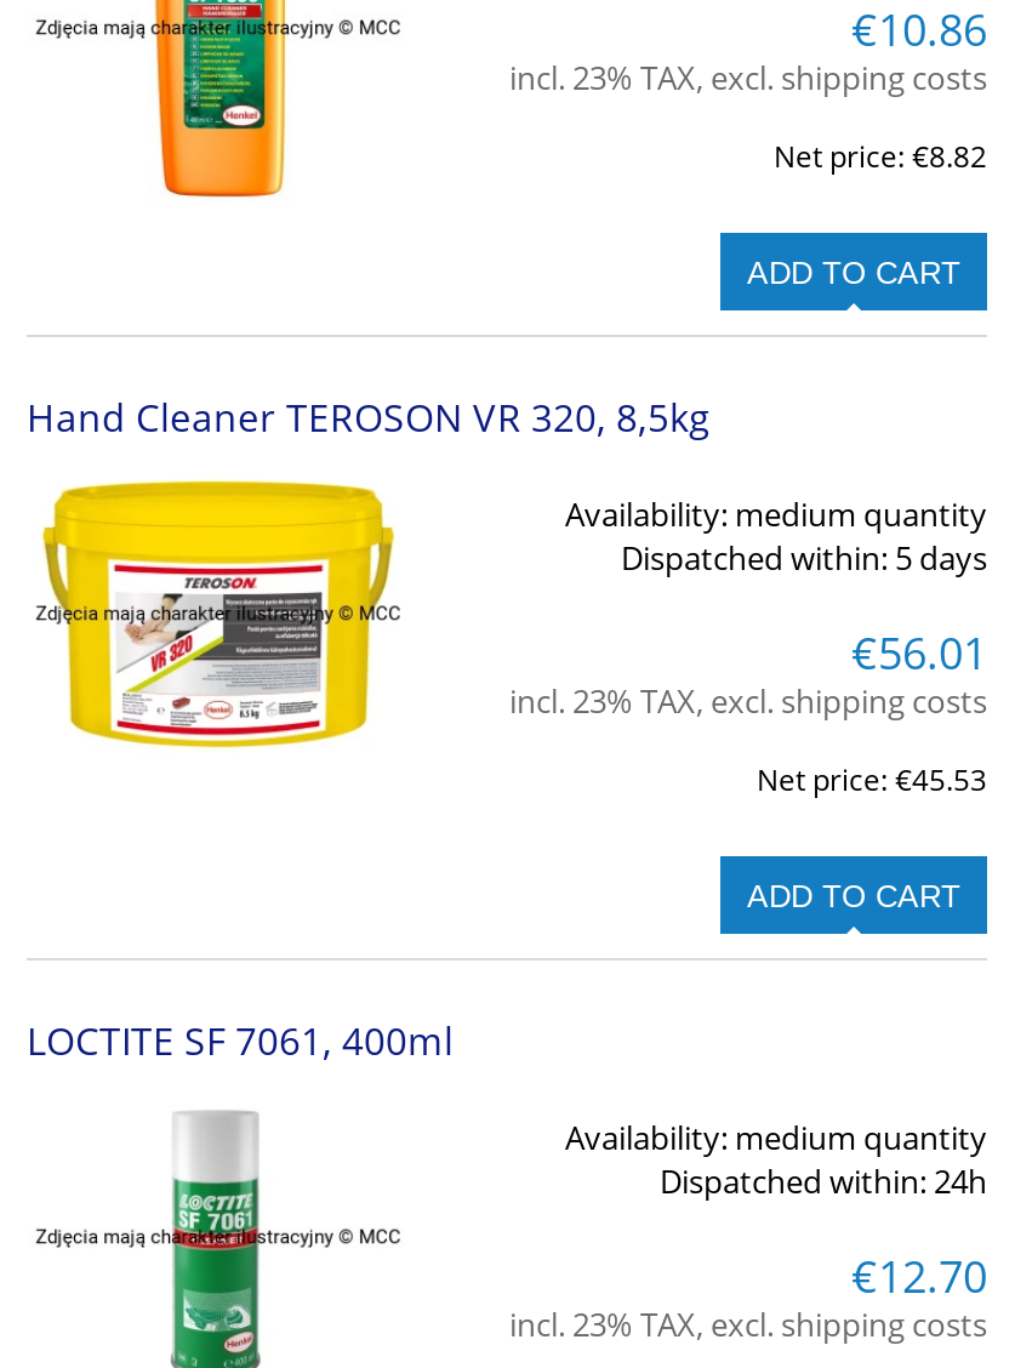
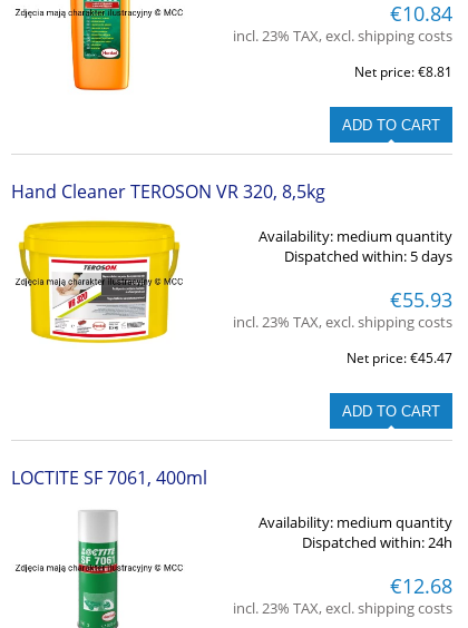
[851,0,987,59] €10.86 -> [390,0,452,27] €10.84
[774,136,987,178] Net price: €8.82 -> [354,63,452,82] Net price: €8.81
[851,624,987,682] €56.01 -> [390,286,452,313] €55.93
[757,760,987,801] Net price: €45.53 -> [347,349,452,368] Net price: €45.47
[851,1248,987,1306] €12.70 -> [390,573,452,599] €12.68

